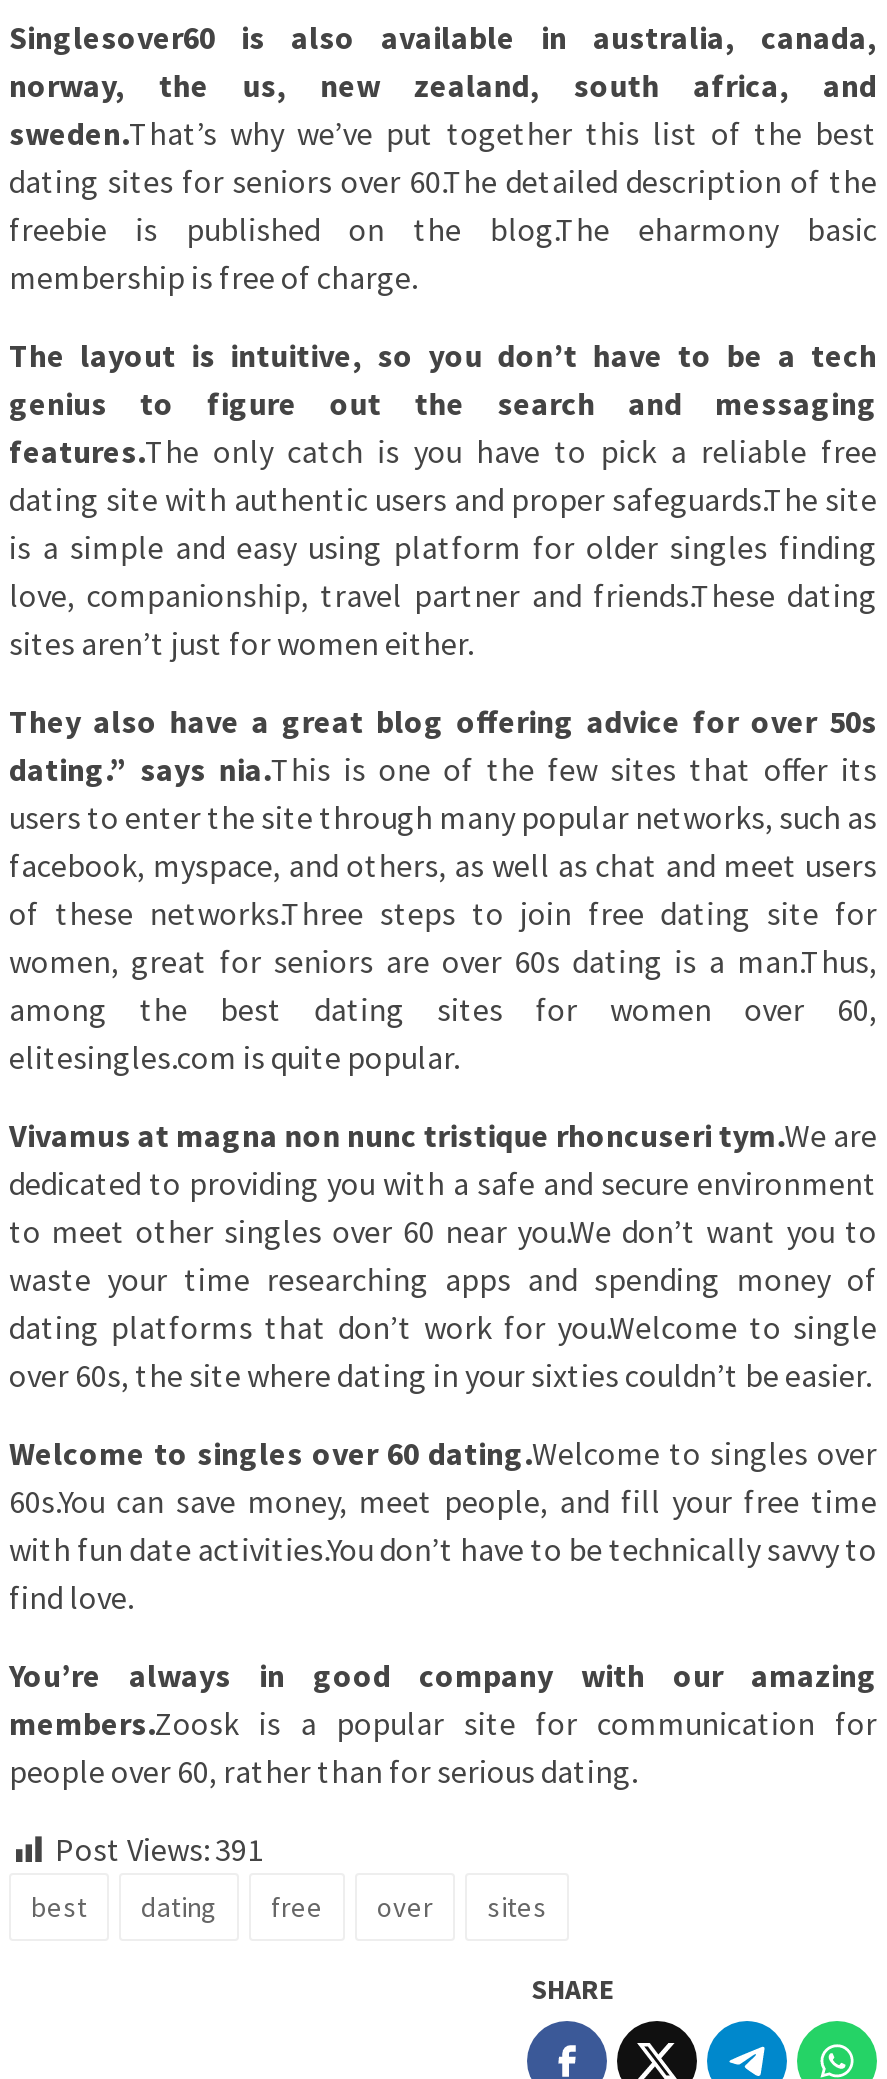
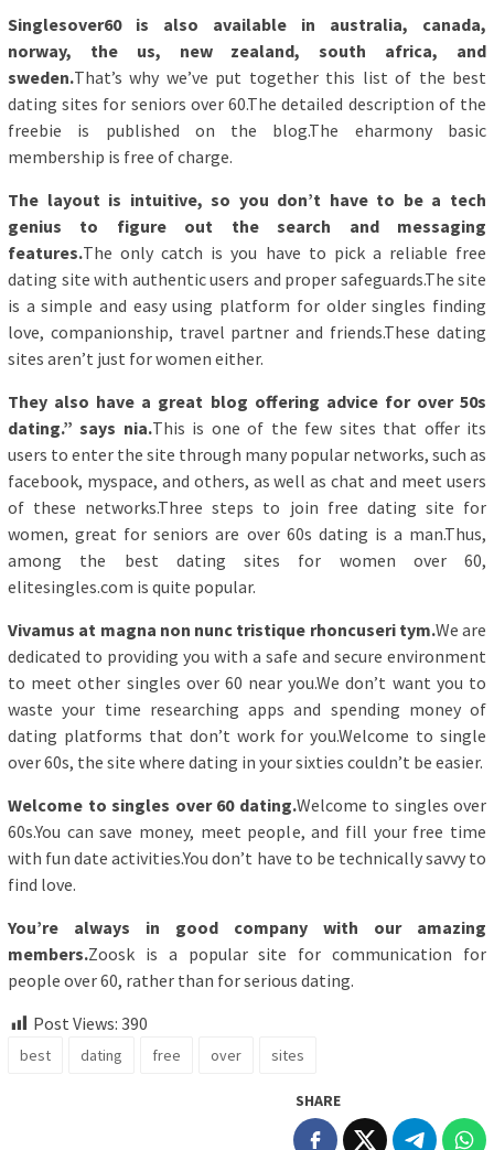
[55,1829,263,1869] Post Views: 391 -> [33,1012,148,1034] Post Views: 390

